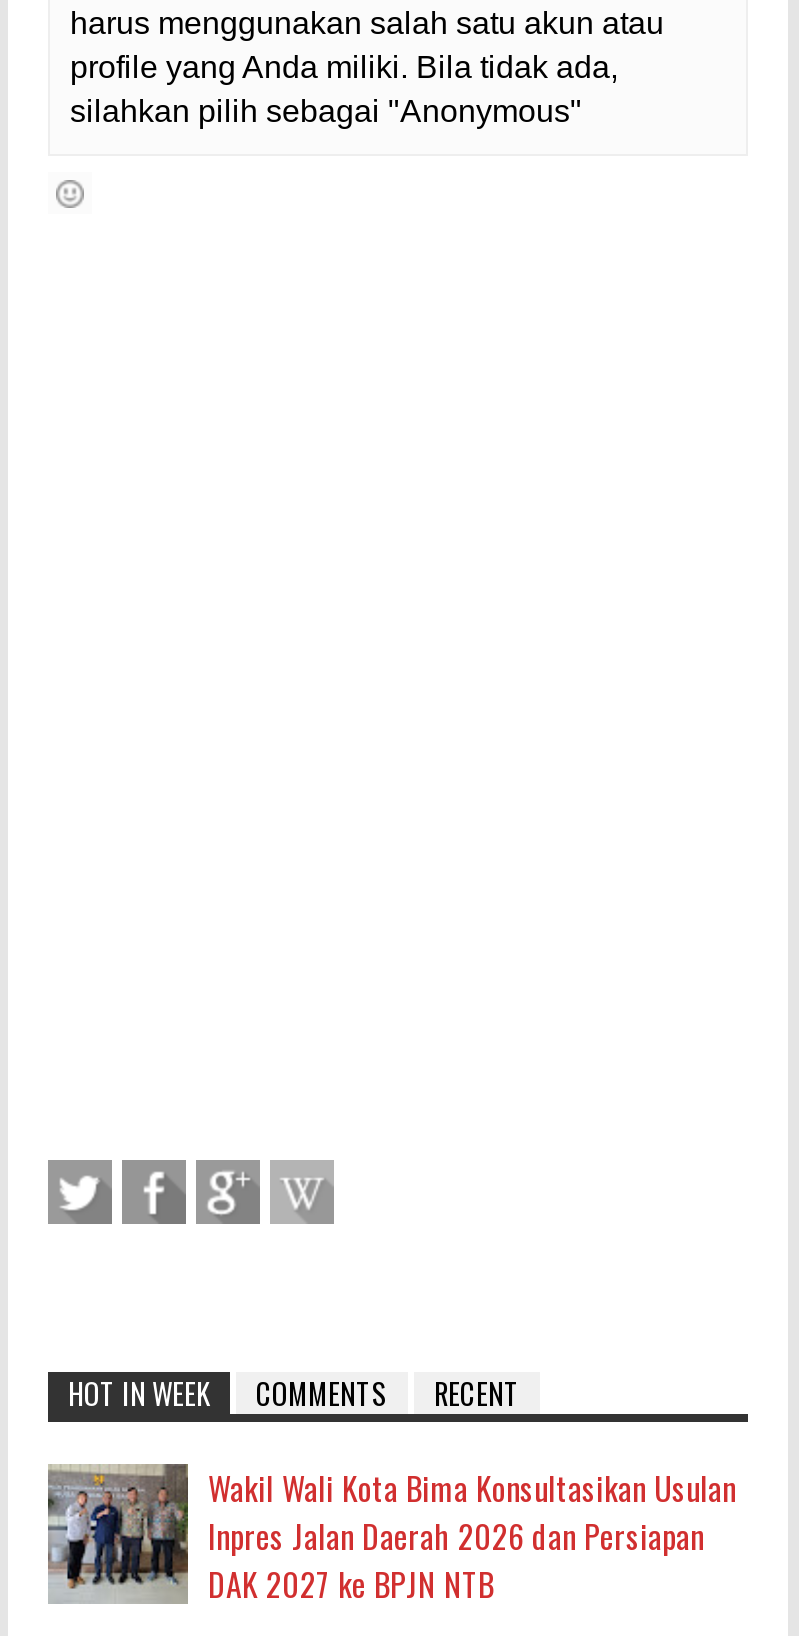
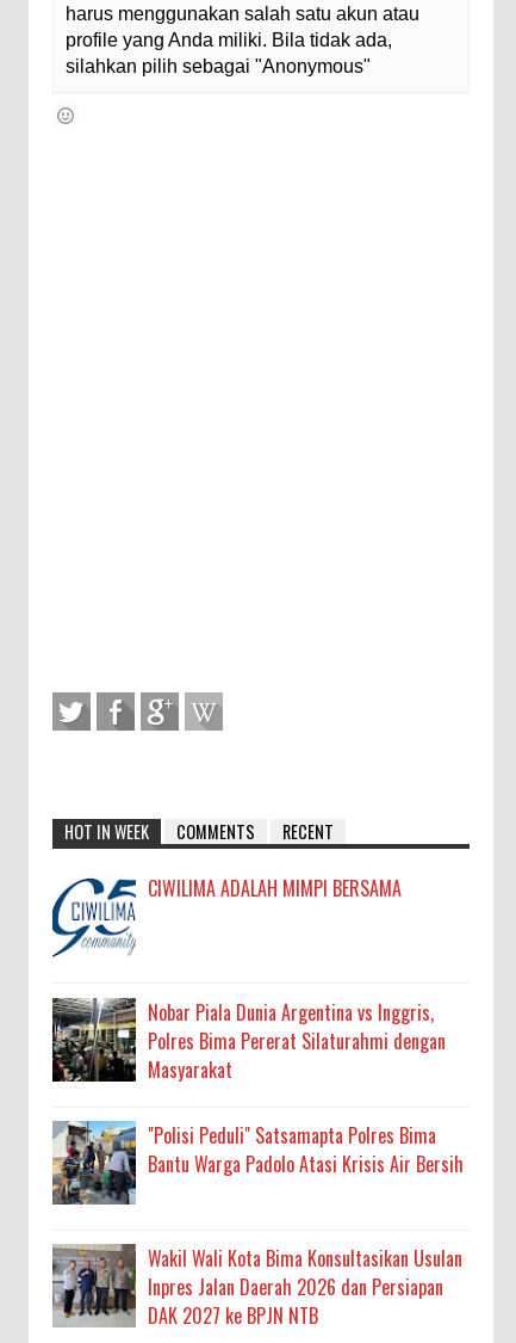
none -> [51,874,402,956] [image] | CIWILIMA ADALAH MIMPI BERSAMA
none -> [51,997,464,1178] [image] | Nobar Piala Dunia Argentina vs Inggris, | Polres Bima Pererat Silaturahmi dengan | Masyarakat | "Polisi Peduli" Satsamapta Polres Bima | Bantu Warga Padolo Atasi Krisis Air Bersih
none -> [51,1120,137,1206] [image]

